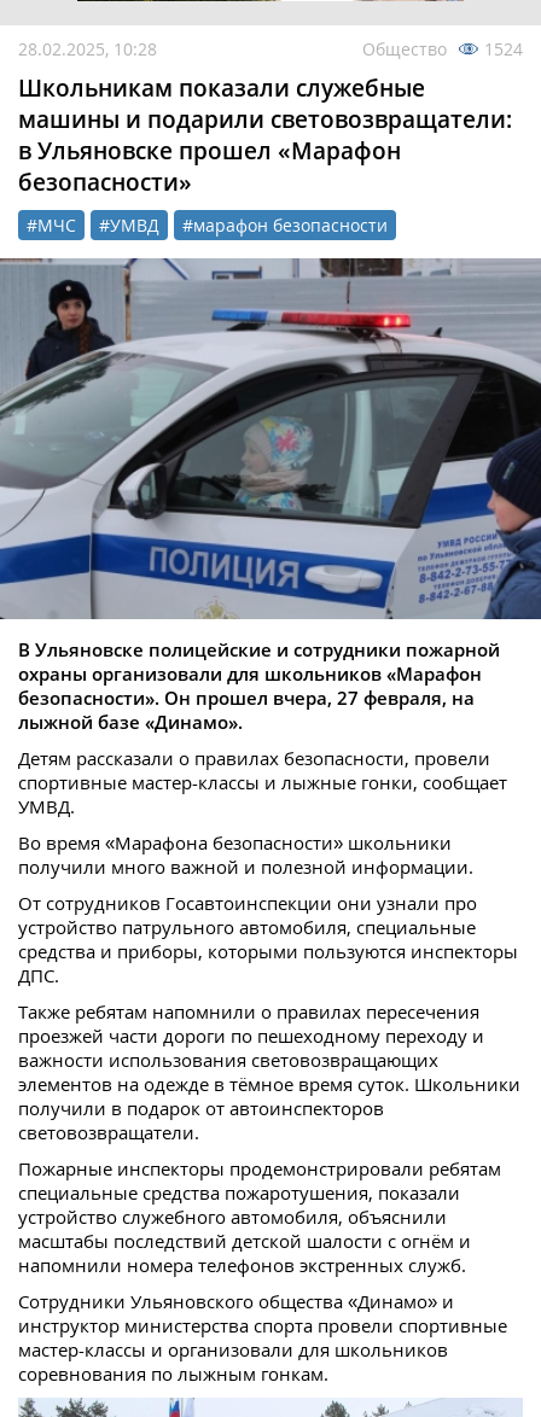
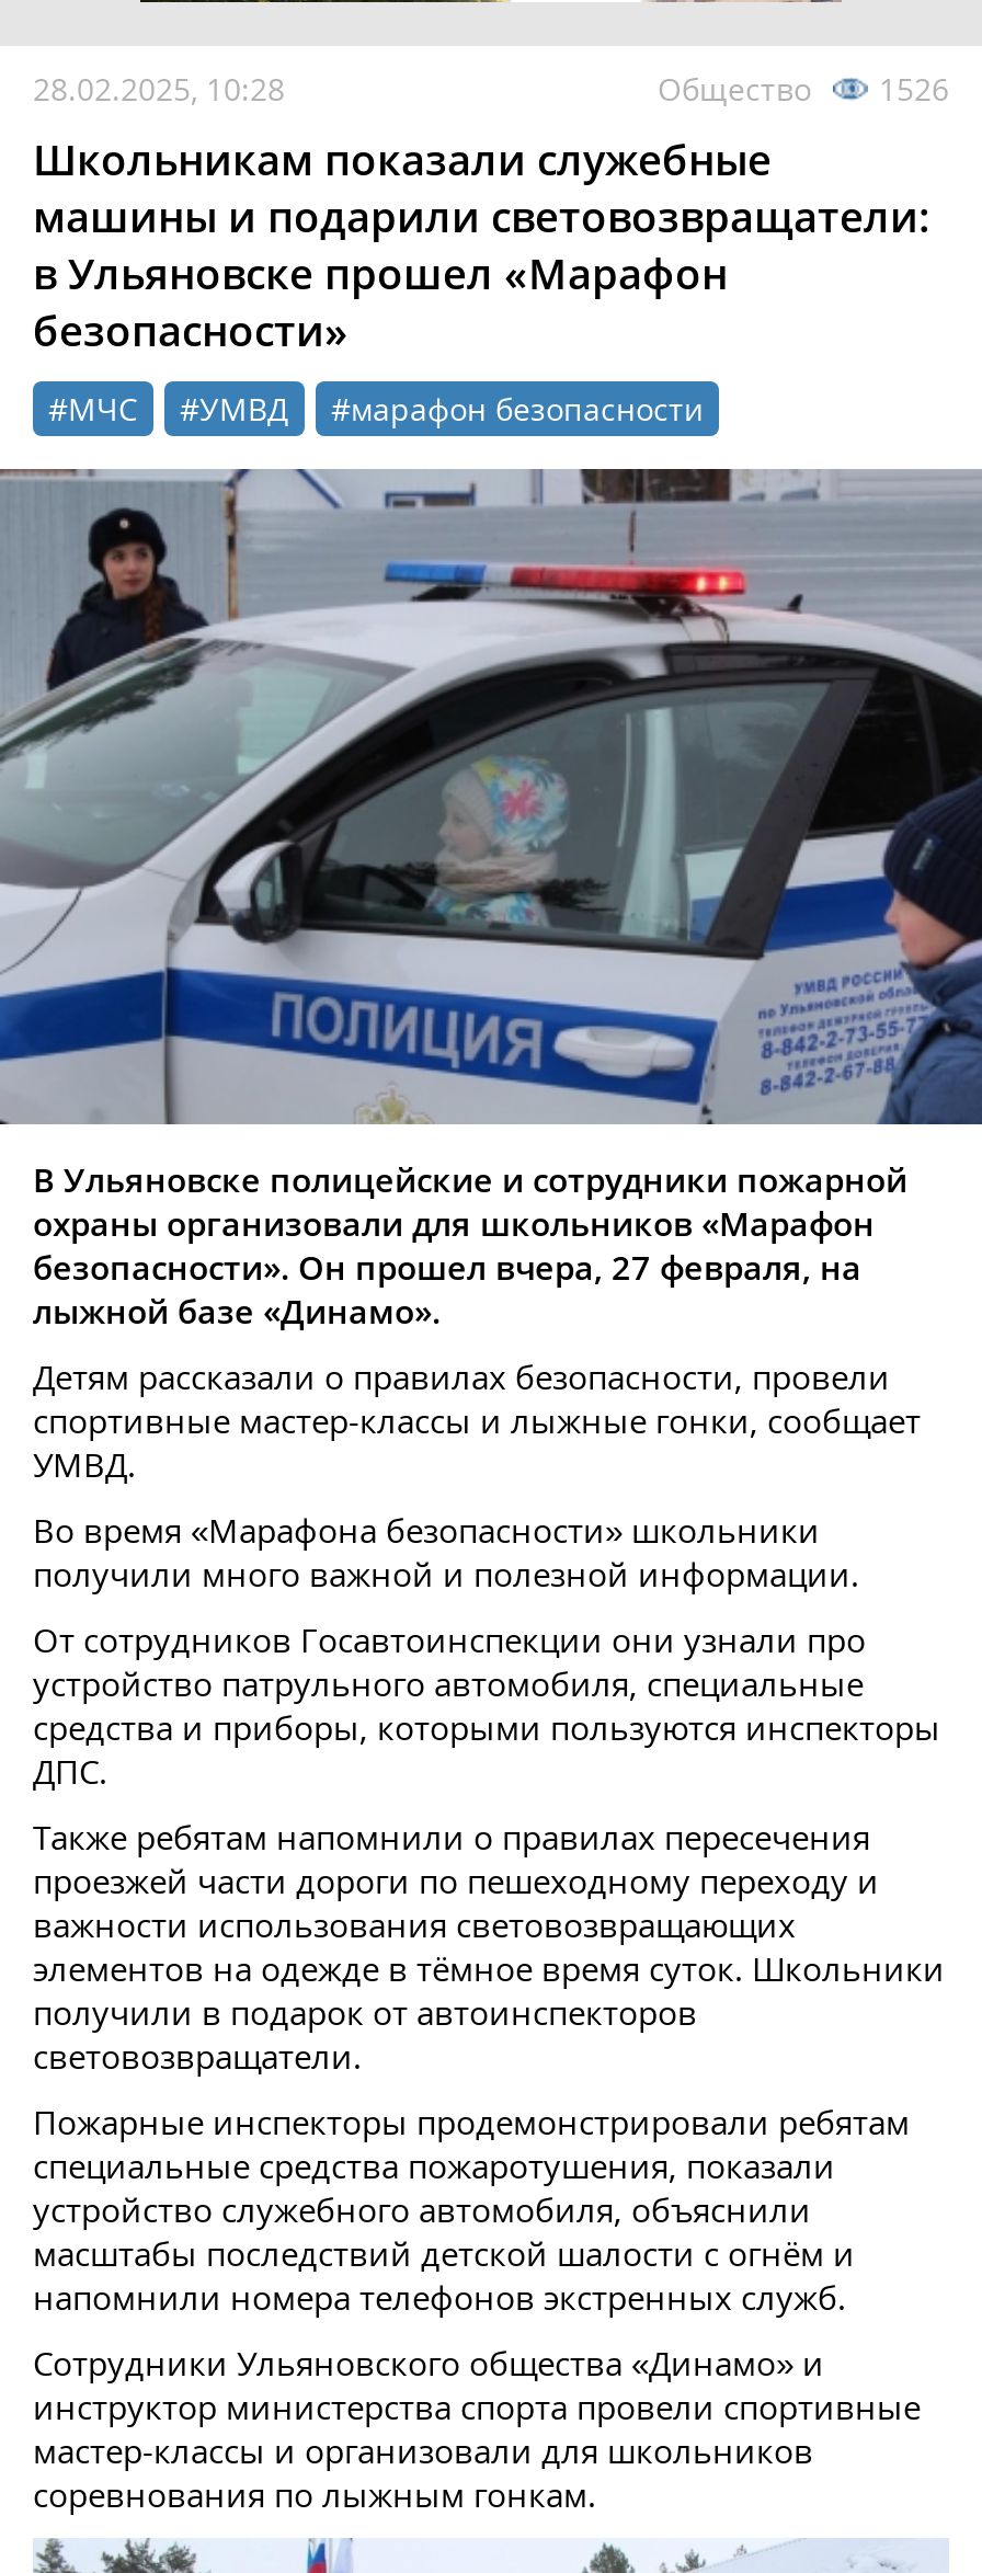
[362,38,523,60] Общество 1524 -> [658,68,949,110] Общество 1526

